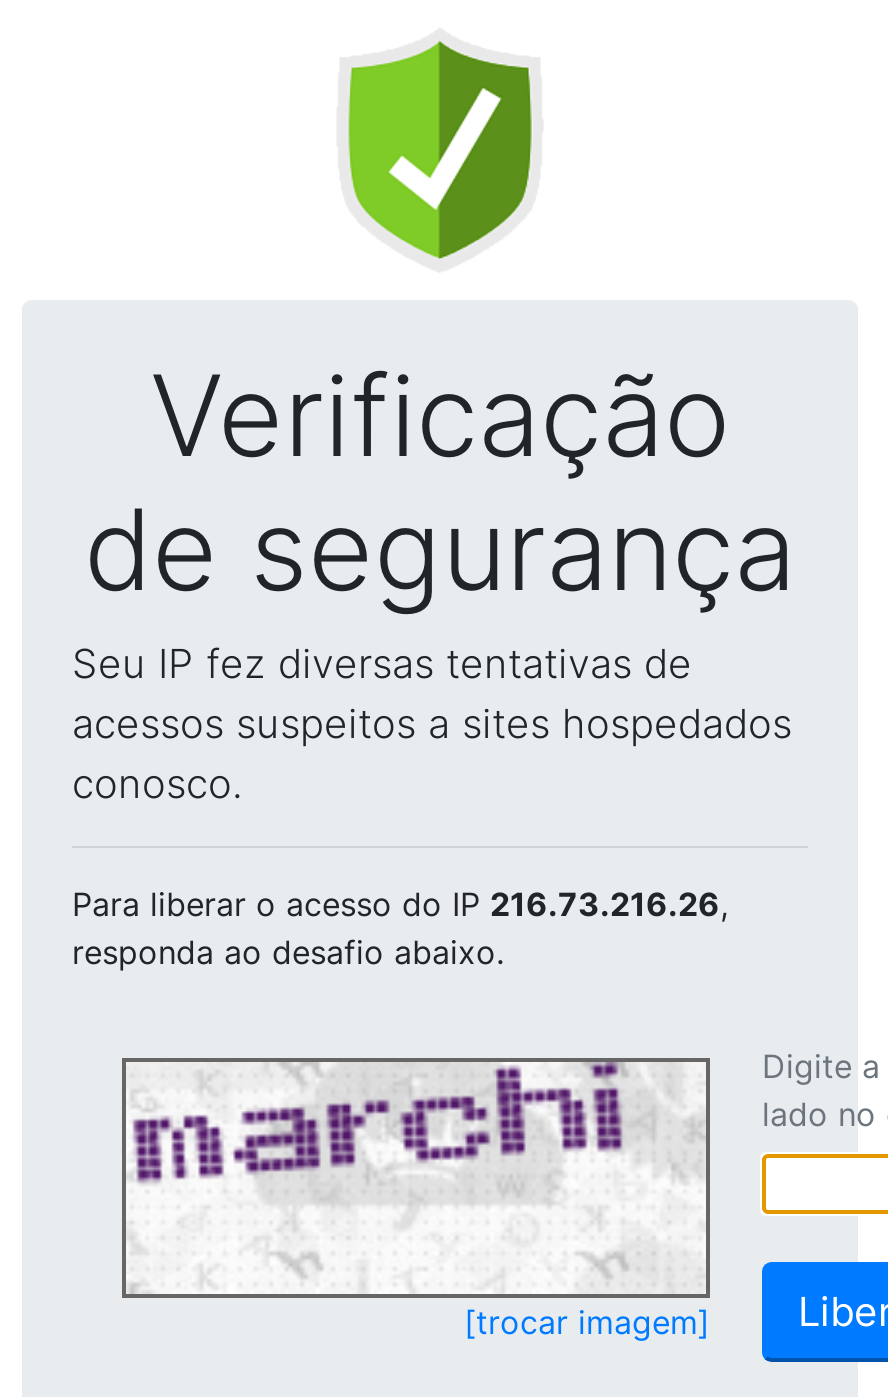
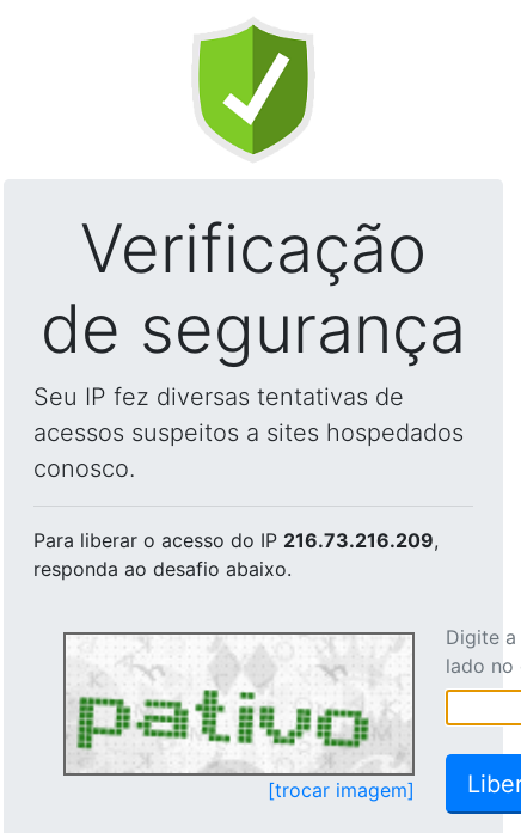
[72,884,728,924] Para liberar o acesso do IP 216.73.216.26, -> [33,528,439,552] Para liberar o acesso do IP 216.73.216.209,
[132,1060,702,1292] [image] -> [71,635,410,771] [image]

